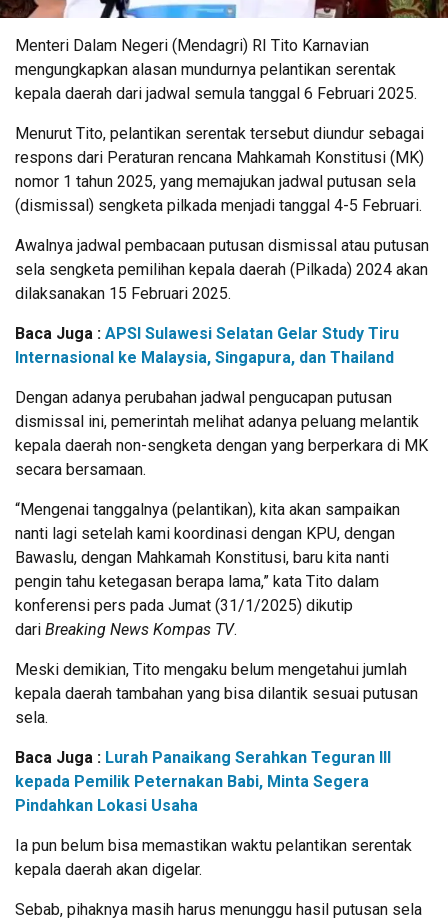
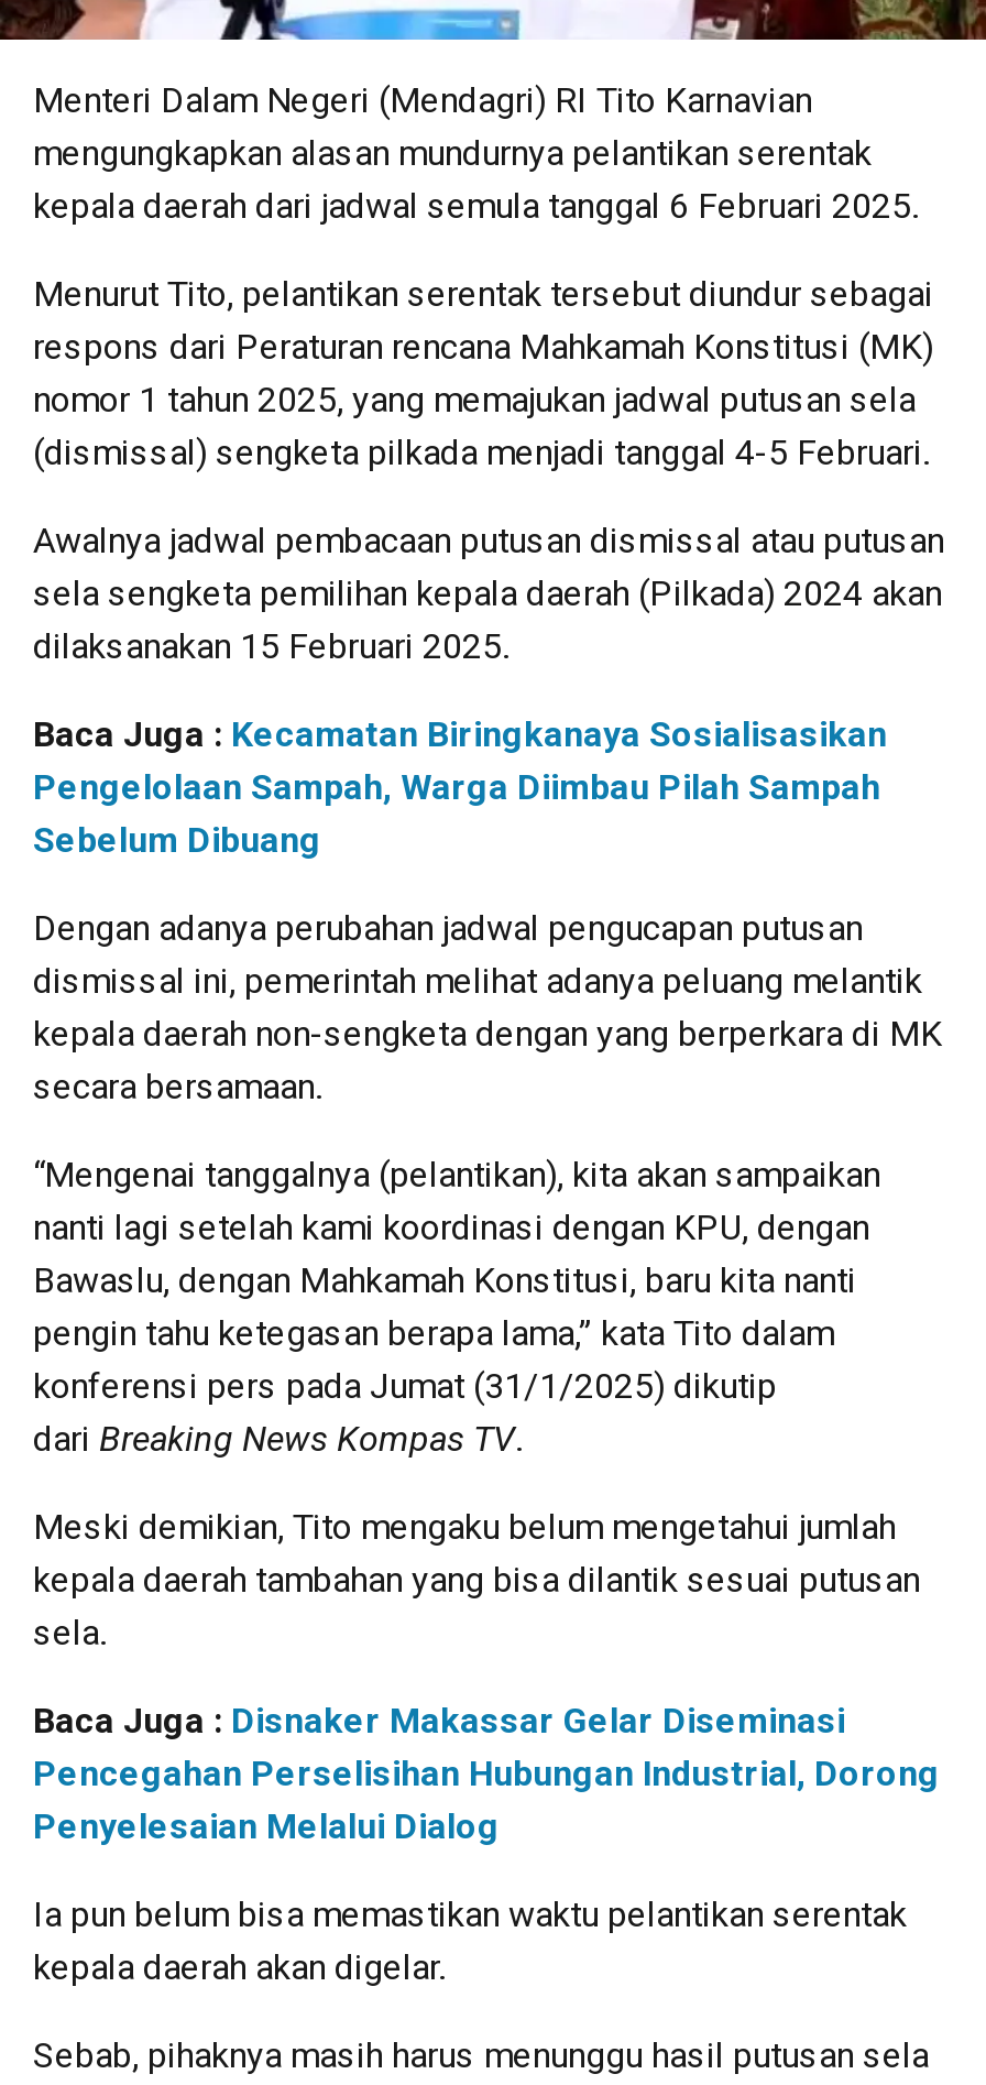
[15,324,399,367] Baca Juga : APSI Sulawesi Selatan Gelar Study Tiru | Internasional ke Malaysia, Singapura, dan Thailand -> [33,714,887,861] Baca Juga : Kecamatan Biringkanaya Sosialisasikan | Pengelolaan Sampah, Warga Diimbau Pilah Sampah | Sebelum Dibuang
[15,748,391,815] Baca Juga : Lurah Panaikang Serahkan Teguran III | kepada Pemilik Peternakan Babi, Minta Segera | Pindahkan Lokasi Usaha -> [33,1700,940,1848] Baca Juga : Disnaker Makassar Gelar Diseminasi | Pencegahan Perselisihan Hubungan Industrial, Dorong | Penyelesaian Melalui Dialog

